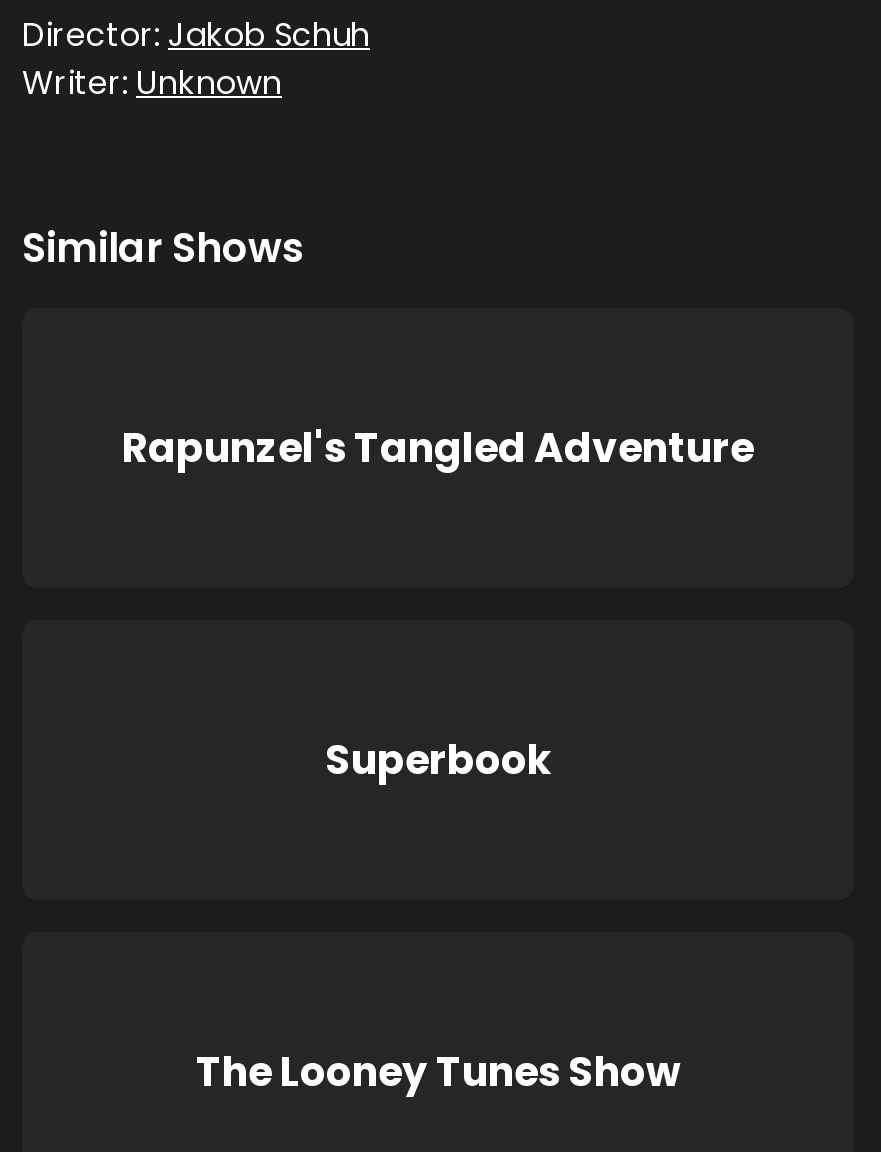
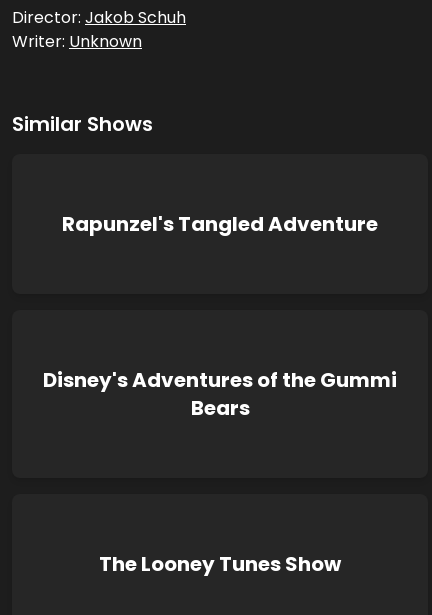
[325,731,551,787] Superbook -> [43,366,397,422] Disney's Adventures of the Gummi | Bears

